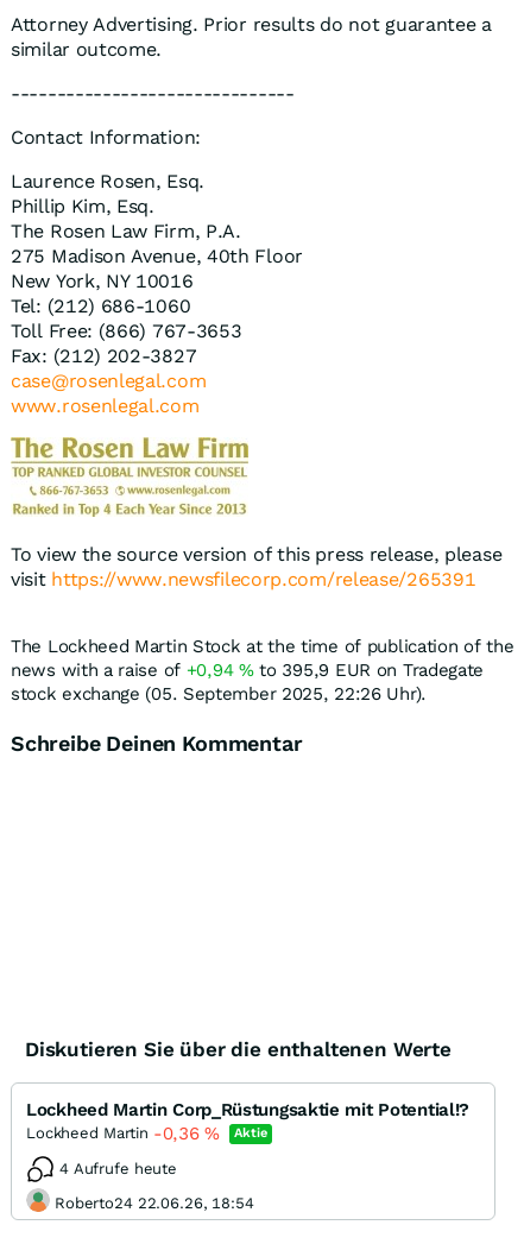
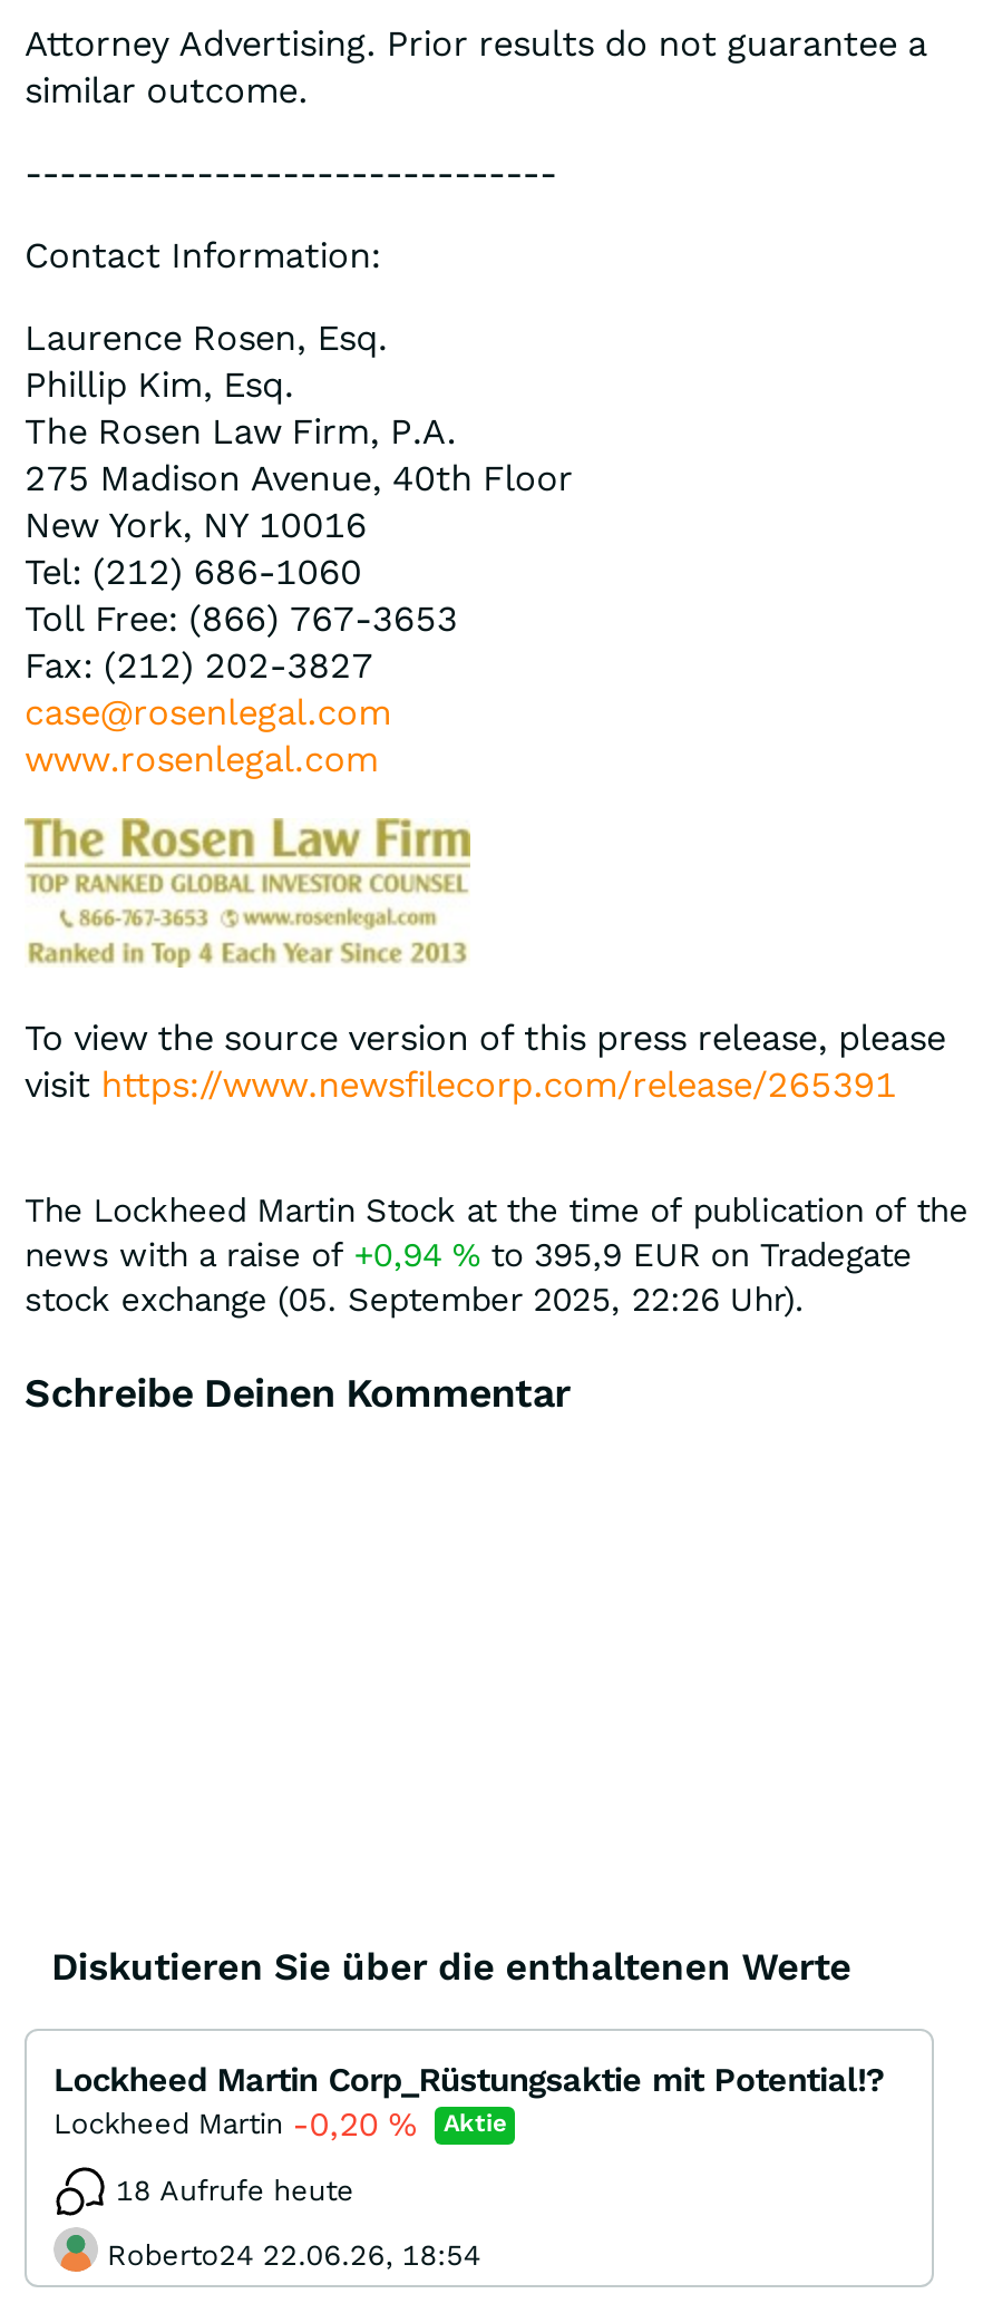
[26,1123,220,1144] Lockheed Martin -0,36% -> [53,2105,417,2145] Lockheed Martin -0,20%
[59,1160,177,1177] 4 Aufrufe heute -> [116,2174,354,2207] 18 Aufrufe heute

